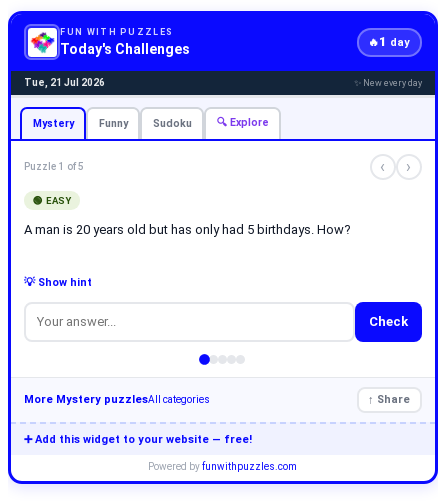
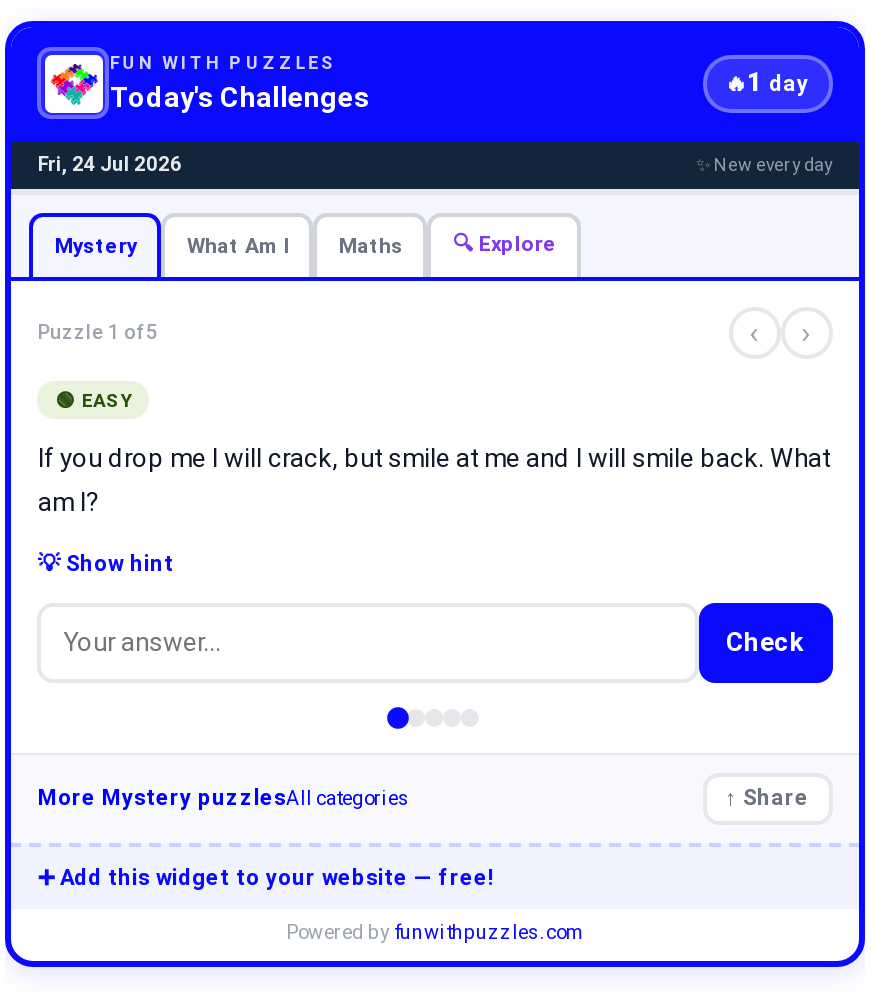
[24,77,105,88] Tue, 21 Jul 2026 -> [38,154,182,176] Fri, 24 Jul 2026
[99,117,192,130] Funny | Sudoku -> [187,234,403,260] What Am I | Maths
[24,222,351,237] A man is 20 years old but has only had 5 birthdays. How? -> [38,443,830,517] If you drop me I will crack, but smile at me and I will smile back. What | am I?

